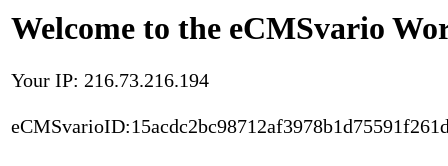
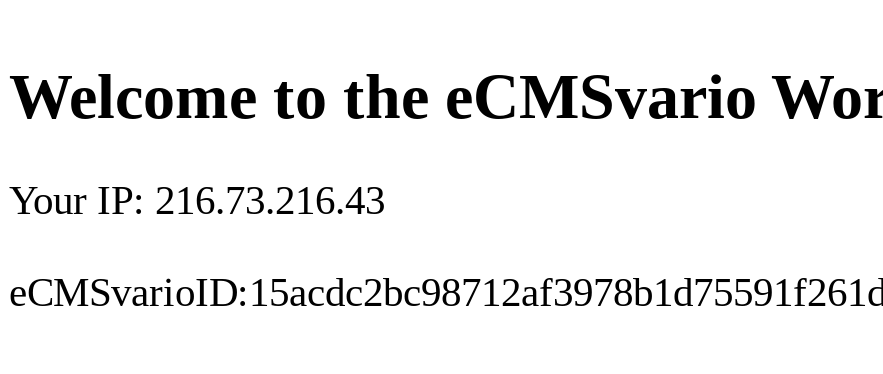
[11,69,209,91] Your IP: 216.73.216.194 -> [9,178,385,222] Your IP: 216.73.216.43

